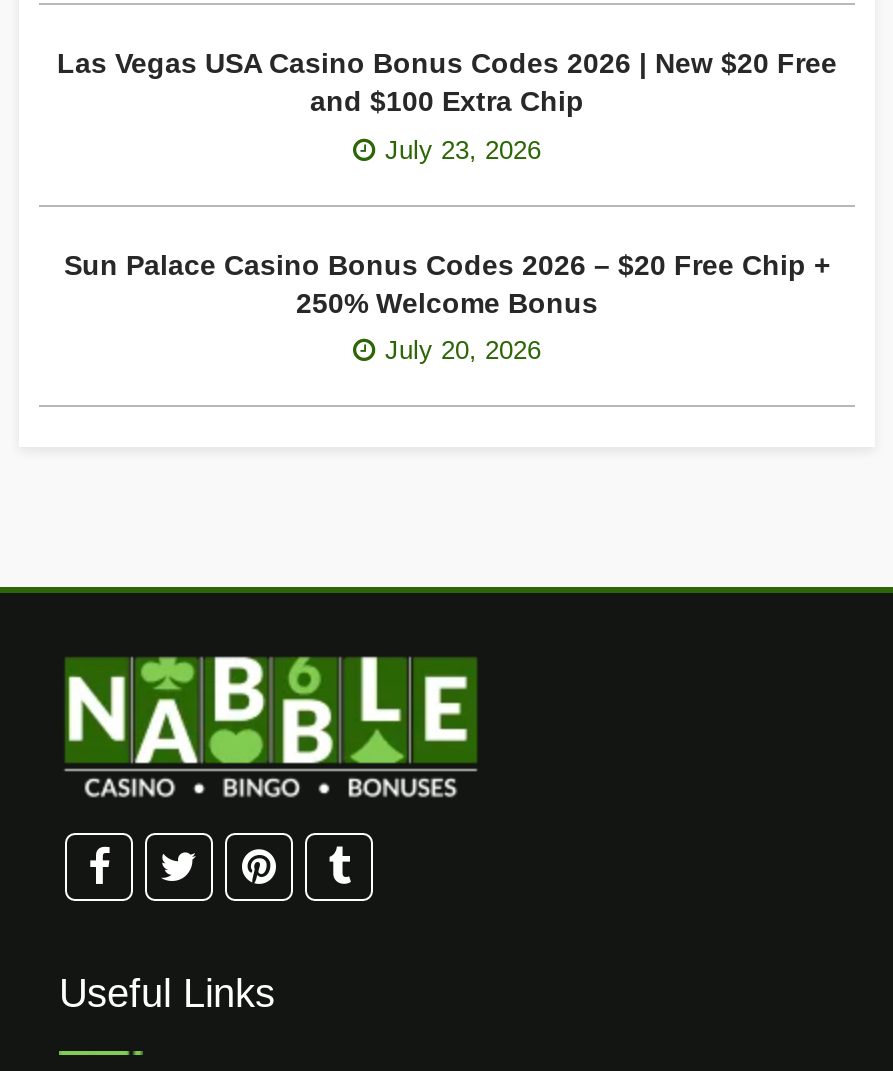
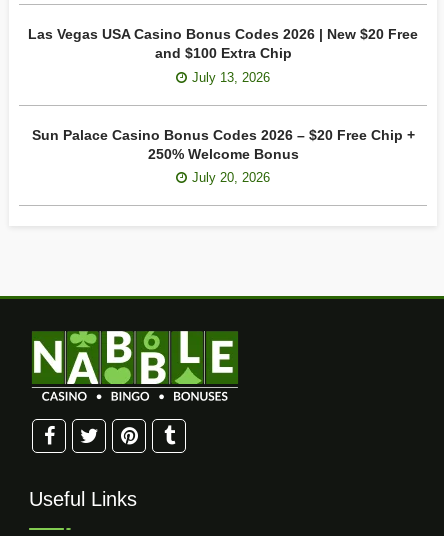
[385,134,541,164] July 23, 2026 -> [192,70,270,85] July 13, 2026

